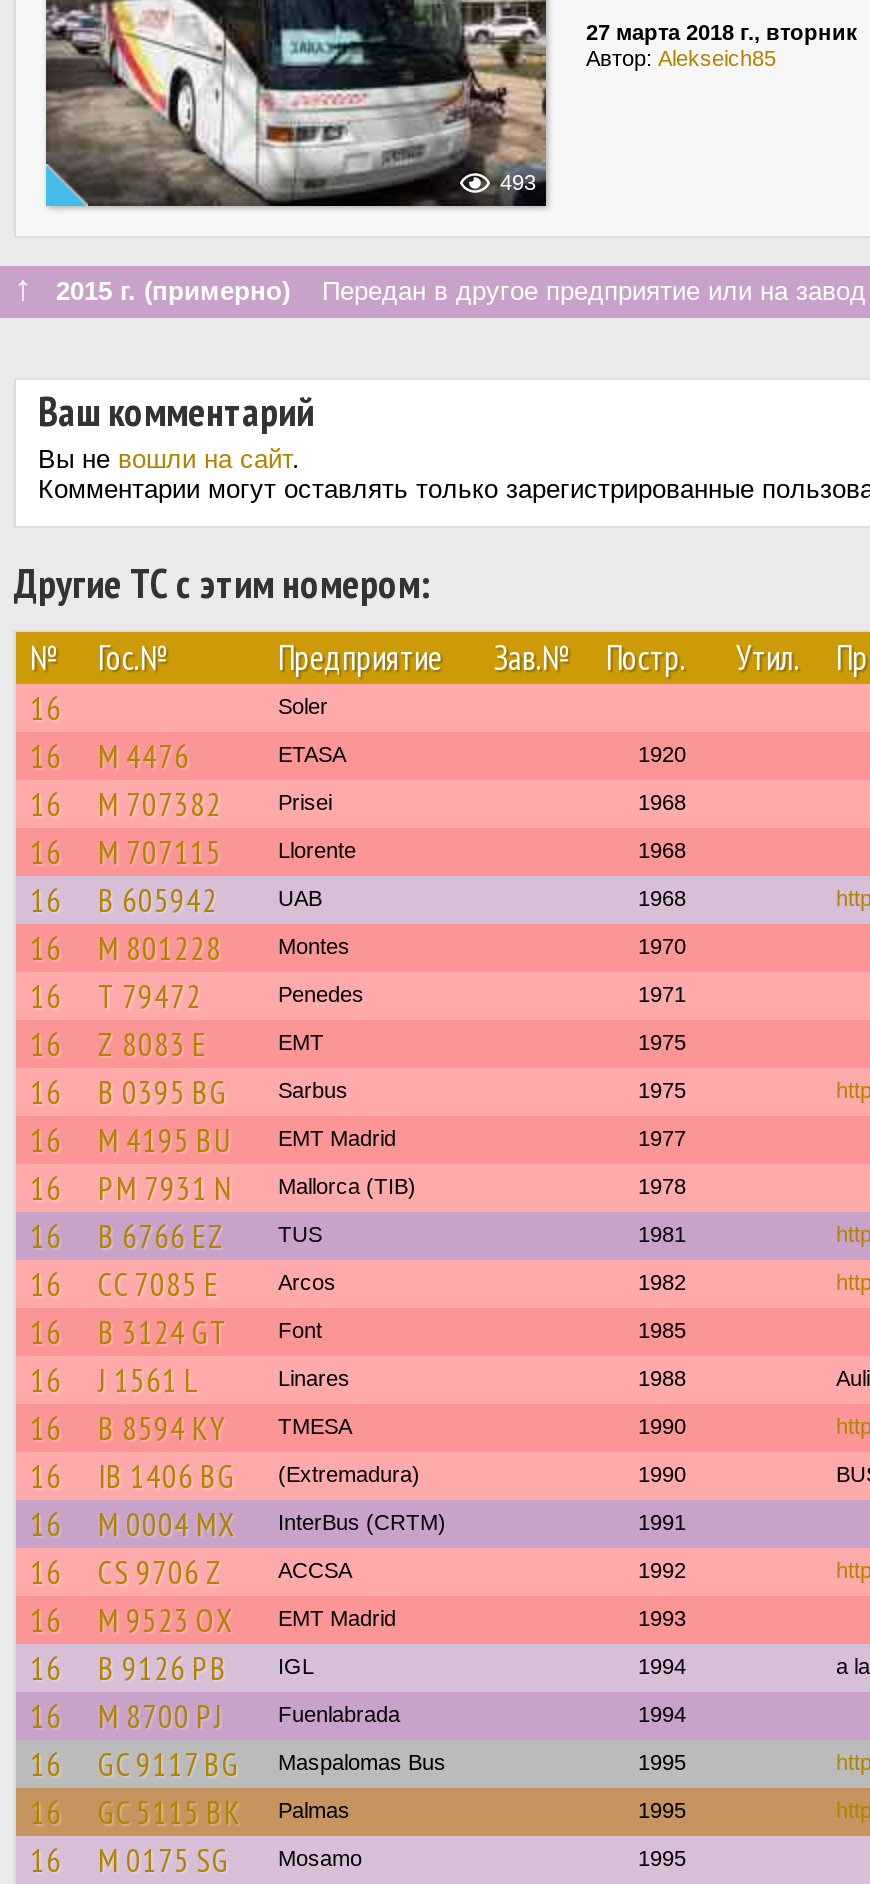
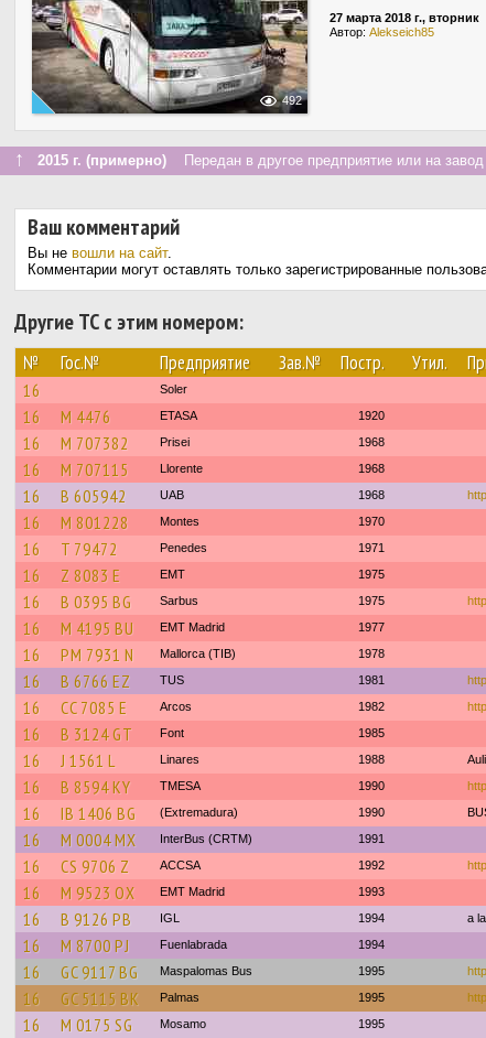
[500,170,536,194] 493 -> [282,94,302,107] 492

